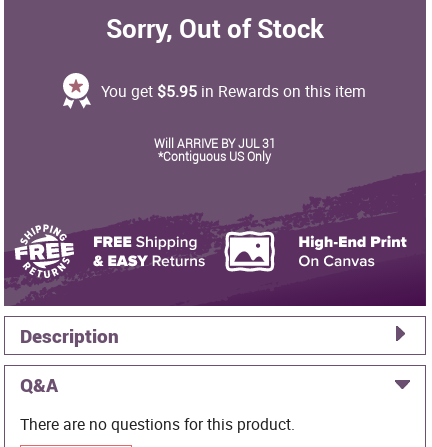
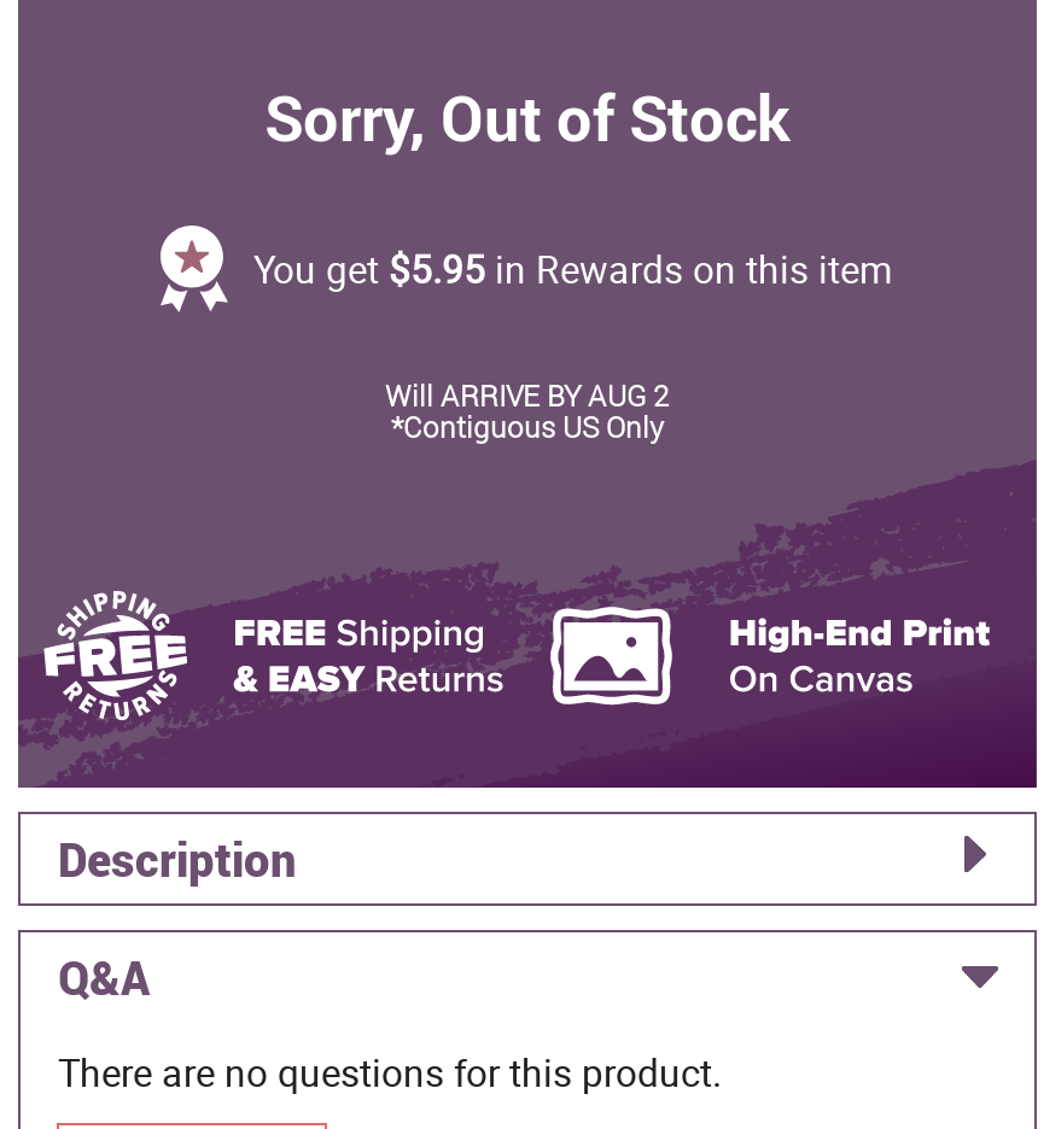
[154,135,276,151] Will ARRIVE BY JUL 31 -> [385,375,670,414] Will ARRIVE BY AUG 2

